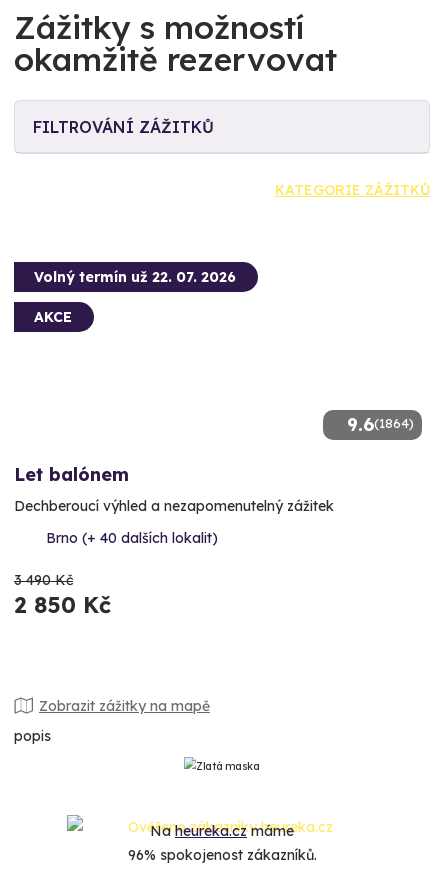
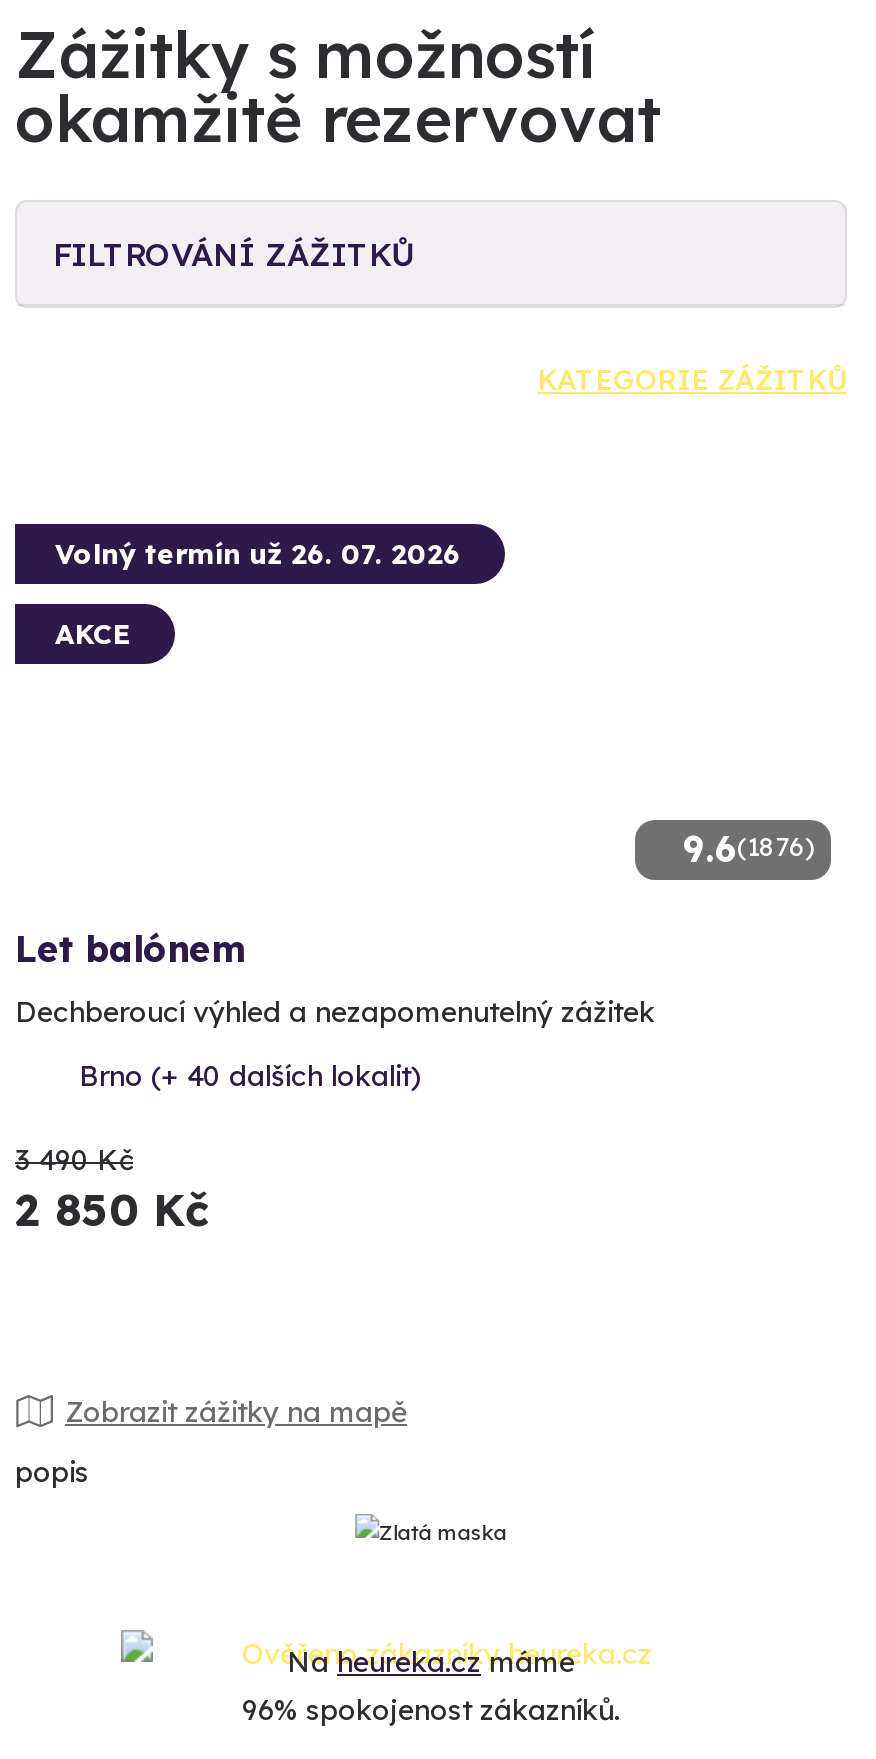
[34,268,236,286] Volný termín už 22. 07. 2026 -> [55,536,461,572] Volný termín už 26. 07. 2026
[347,413,414,436] 9.6(1864) -> [683,826,815,872] 9.6(1876)

